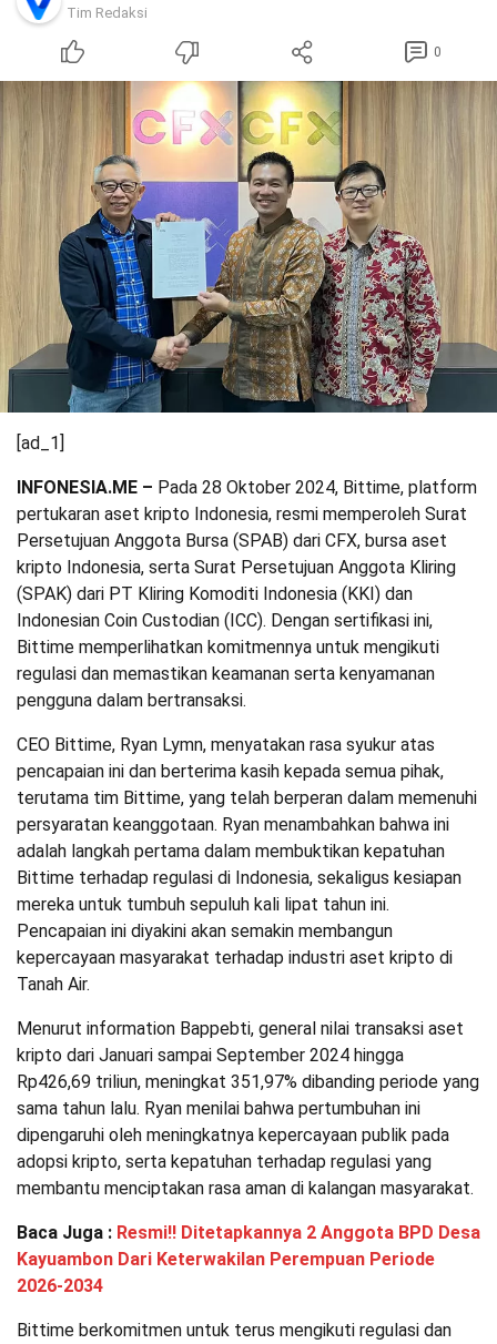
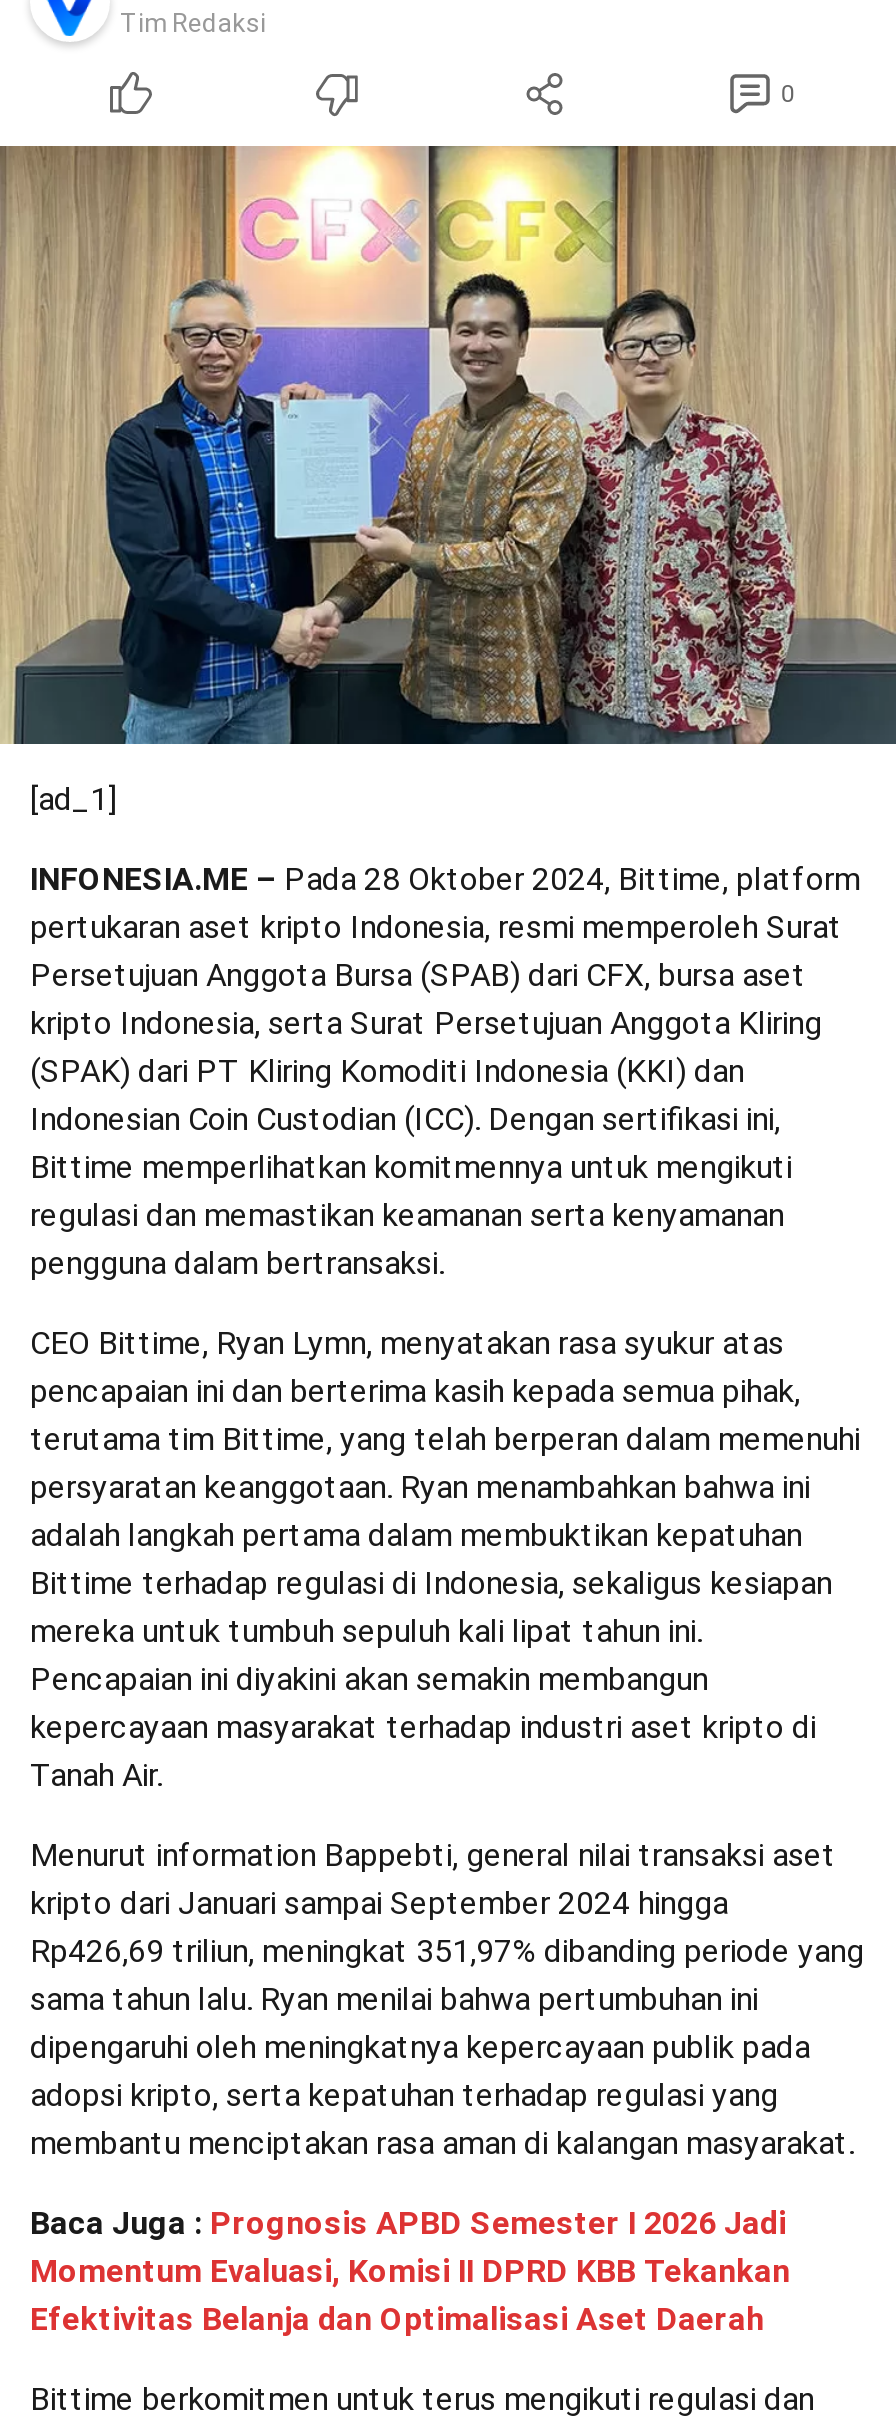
[17,1222,480,1296] Baca Juga : Resmi!! Ditetapkannya 2 Anggota BPD Desa | Kayuambon Dari Keterwakilan Perempuan Periode | 2026-2034 -> [30,2203,790,2337] Baca Juga : Prognosis APBD Semester I 2026 Jadi | Momentum Evaluasi, Komisi II DPRD KBB Tekankan | Efektivitas Belanja dan Optimalisasi Aset Daerah

